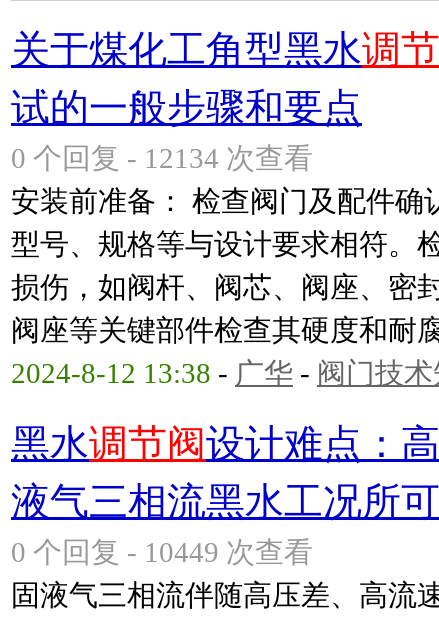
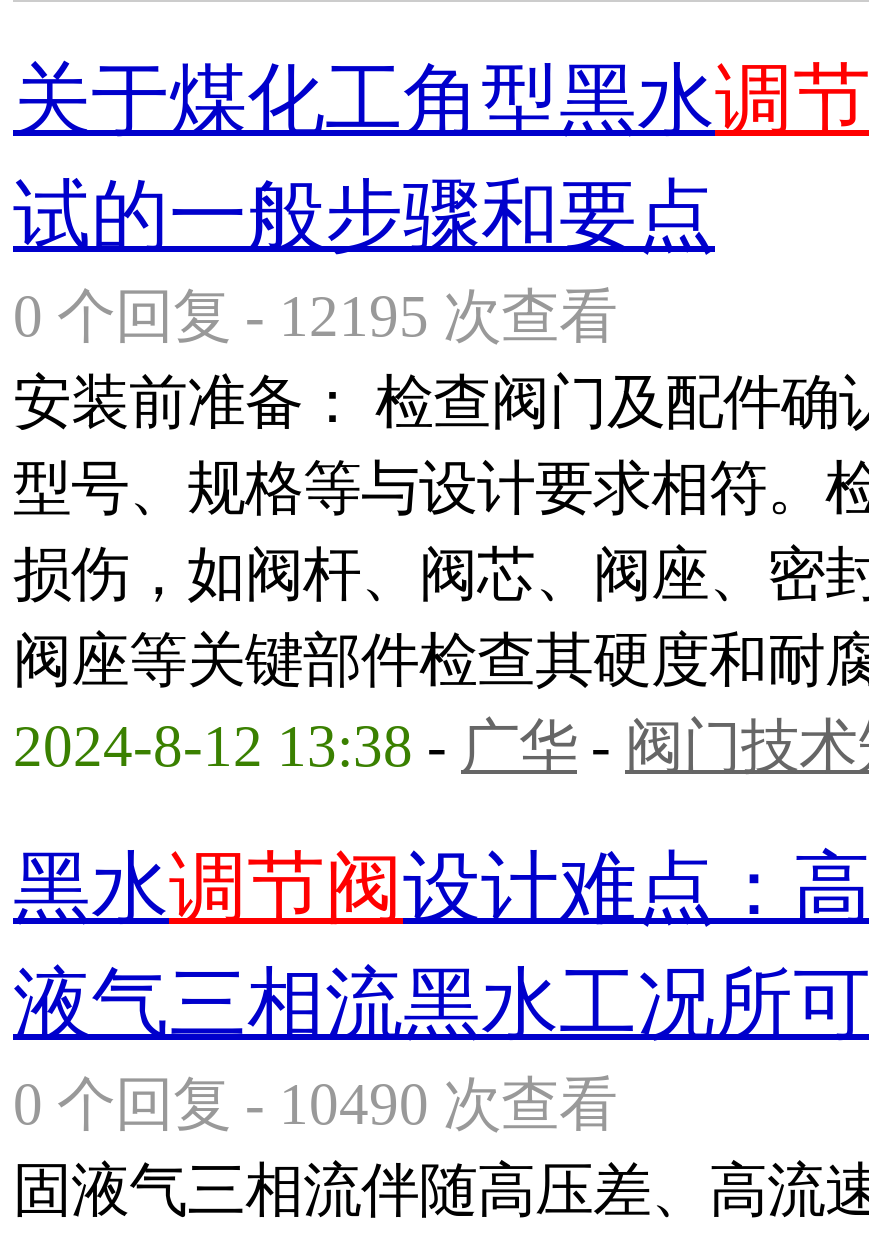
[11,142,313,174] 0 个回复 - 12134 次查看 -> [13,284,617,348] 0 个回复 - 12195 次查看
[11,536,313,568] 0 个回复 - 10449 次查看 -> [13,1072,617,1136] 0 个回复 - 10490 次查看

